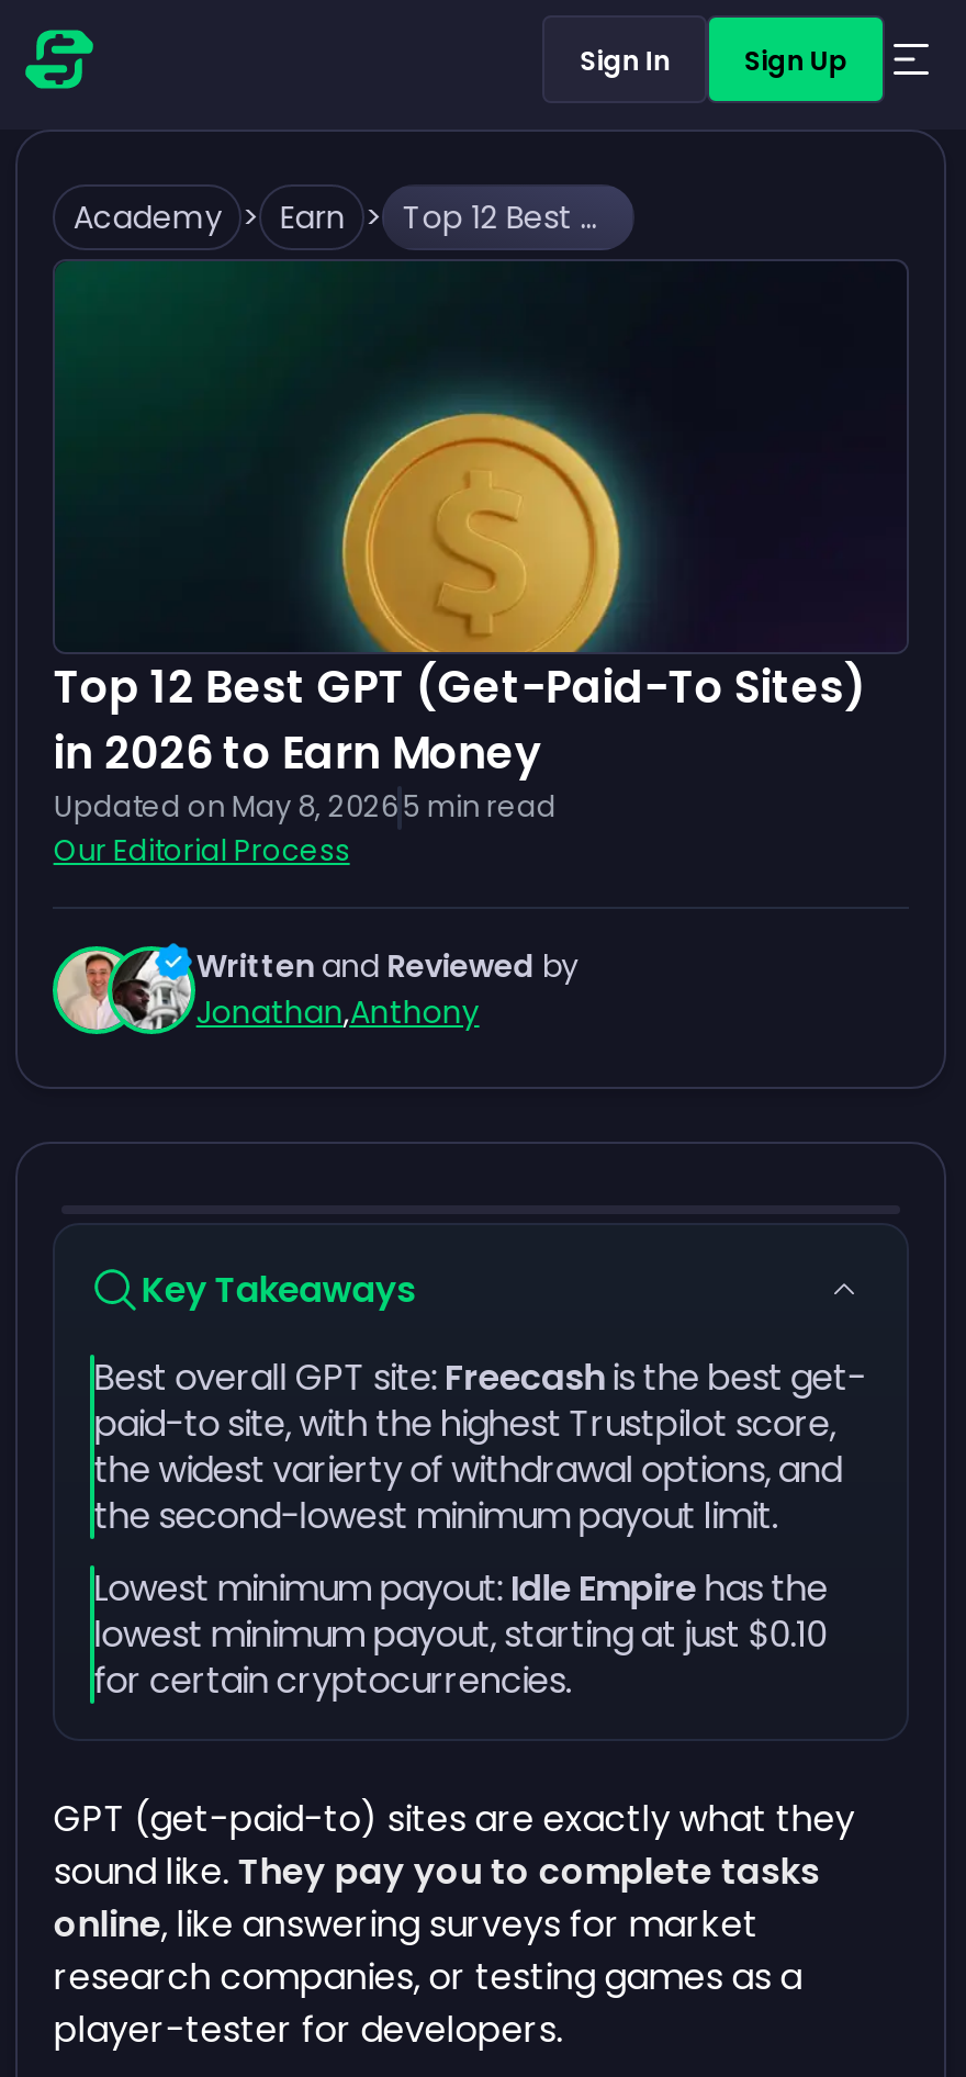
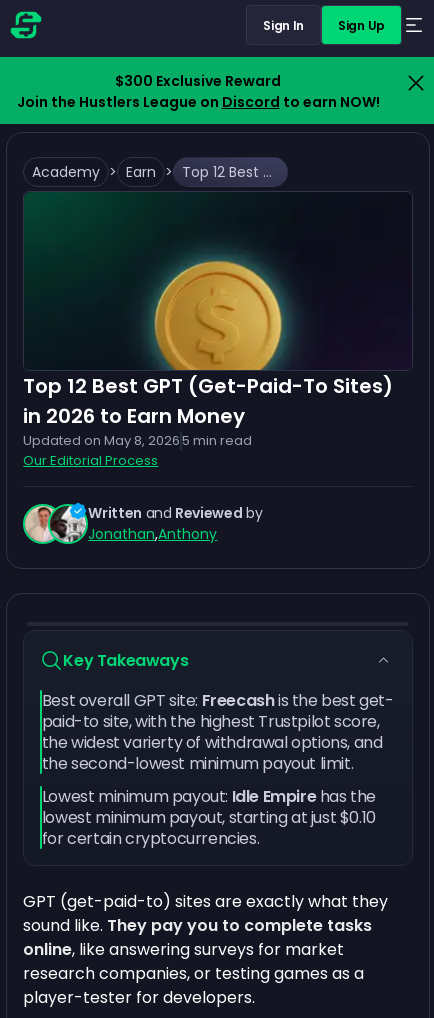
none -> [16,70,379,112] $300 Exclusive Reward | Join the Hustlers League on Discord to earn NOW!

